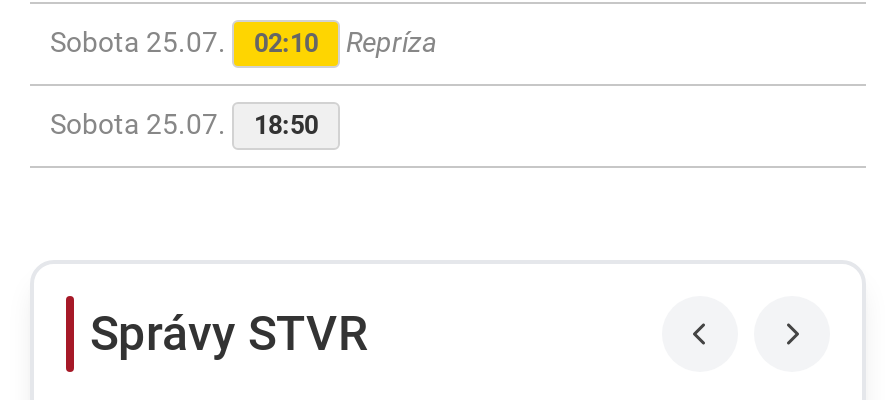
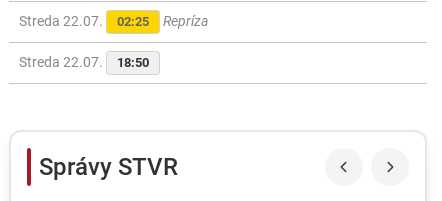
[50,26,318,58] Sobota 25.07. | 02:10 -> [19,13,149,29] Streda 22.07. | 02:25
[50,108,318,140] Sobota 25.07. 18:50 -> [19,54,149,70] Streda 22.07. 18:50

